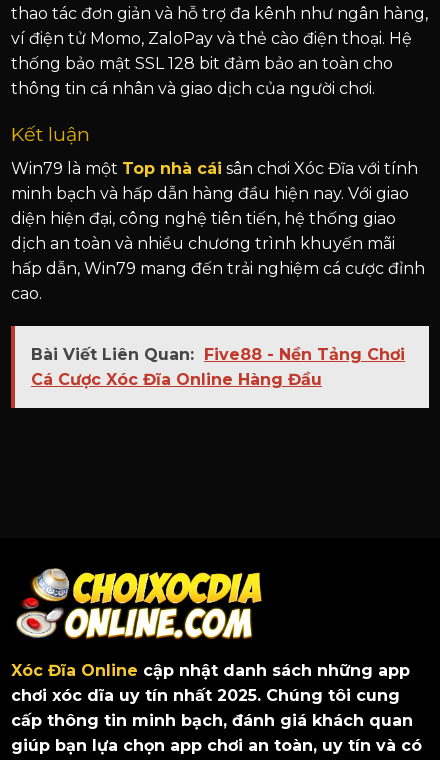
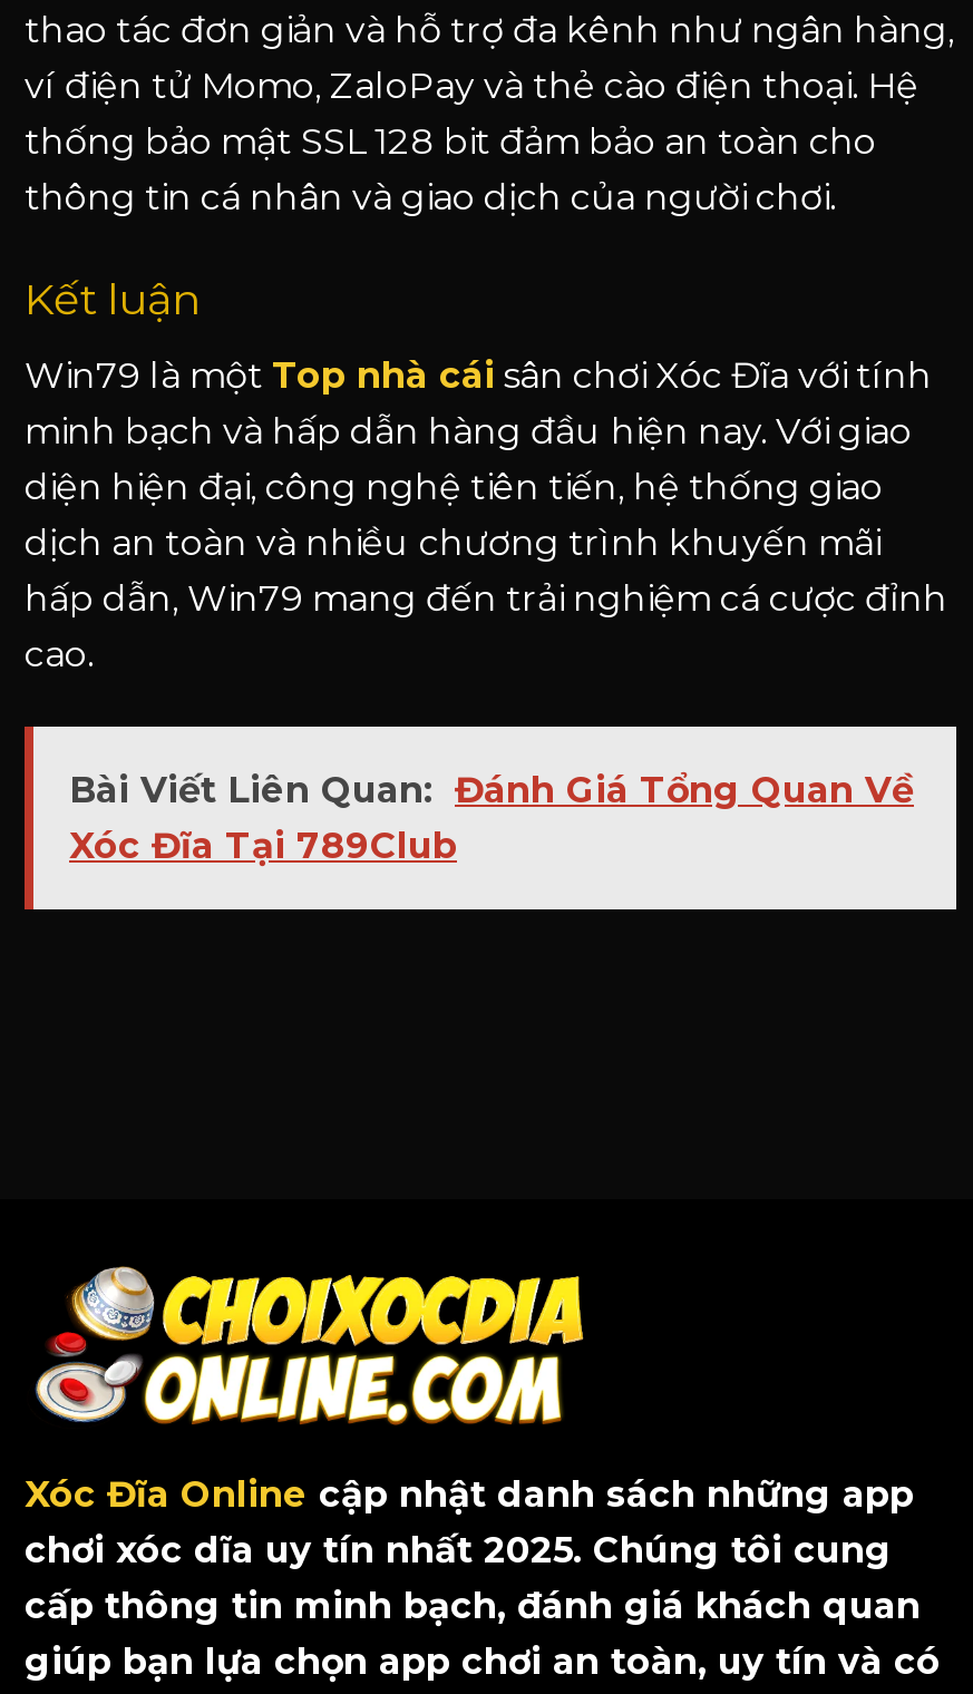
[31,345,405,389] Bài Viết Liên Quan: Five88 - Nền Tảng Chơi | Cá Cược Xóc Đĩa Online Hàng Đầu -> [69,770,914,868] Bài Viết Liên Quan: Đánh Giá Tổng Quan Về | Xóc Đĩa Tại 789Club

